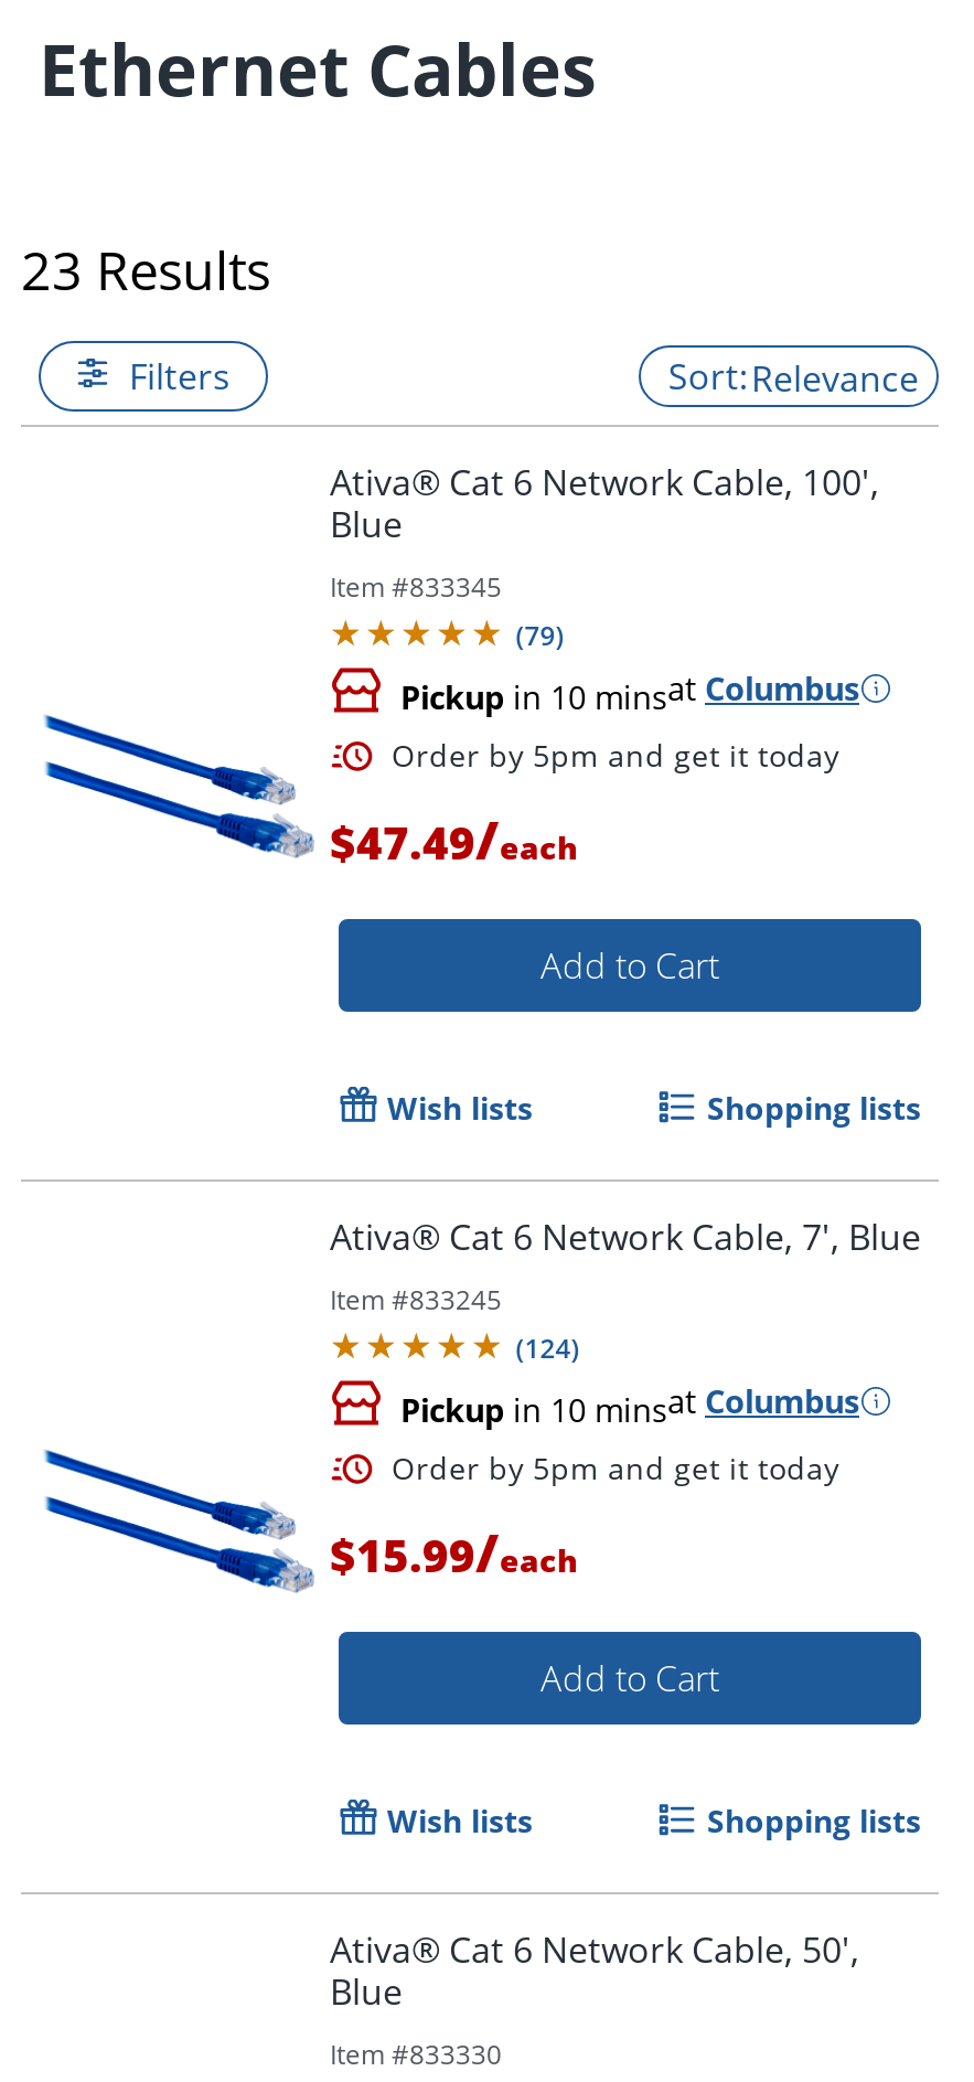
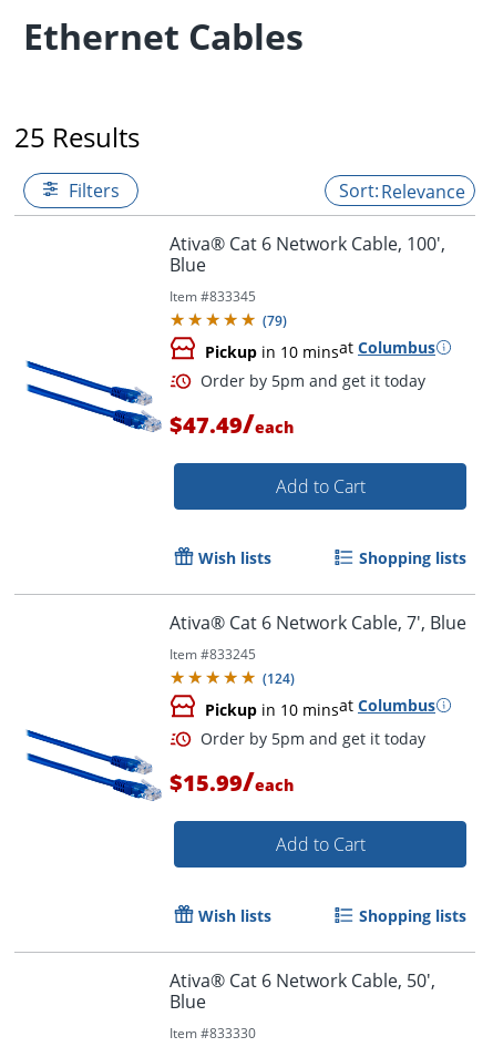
[21,233,270,306] 23 Results -> [14,119,140,155] 25 Results

